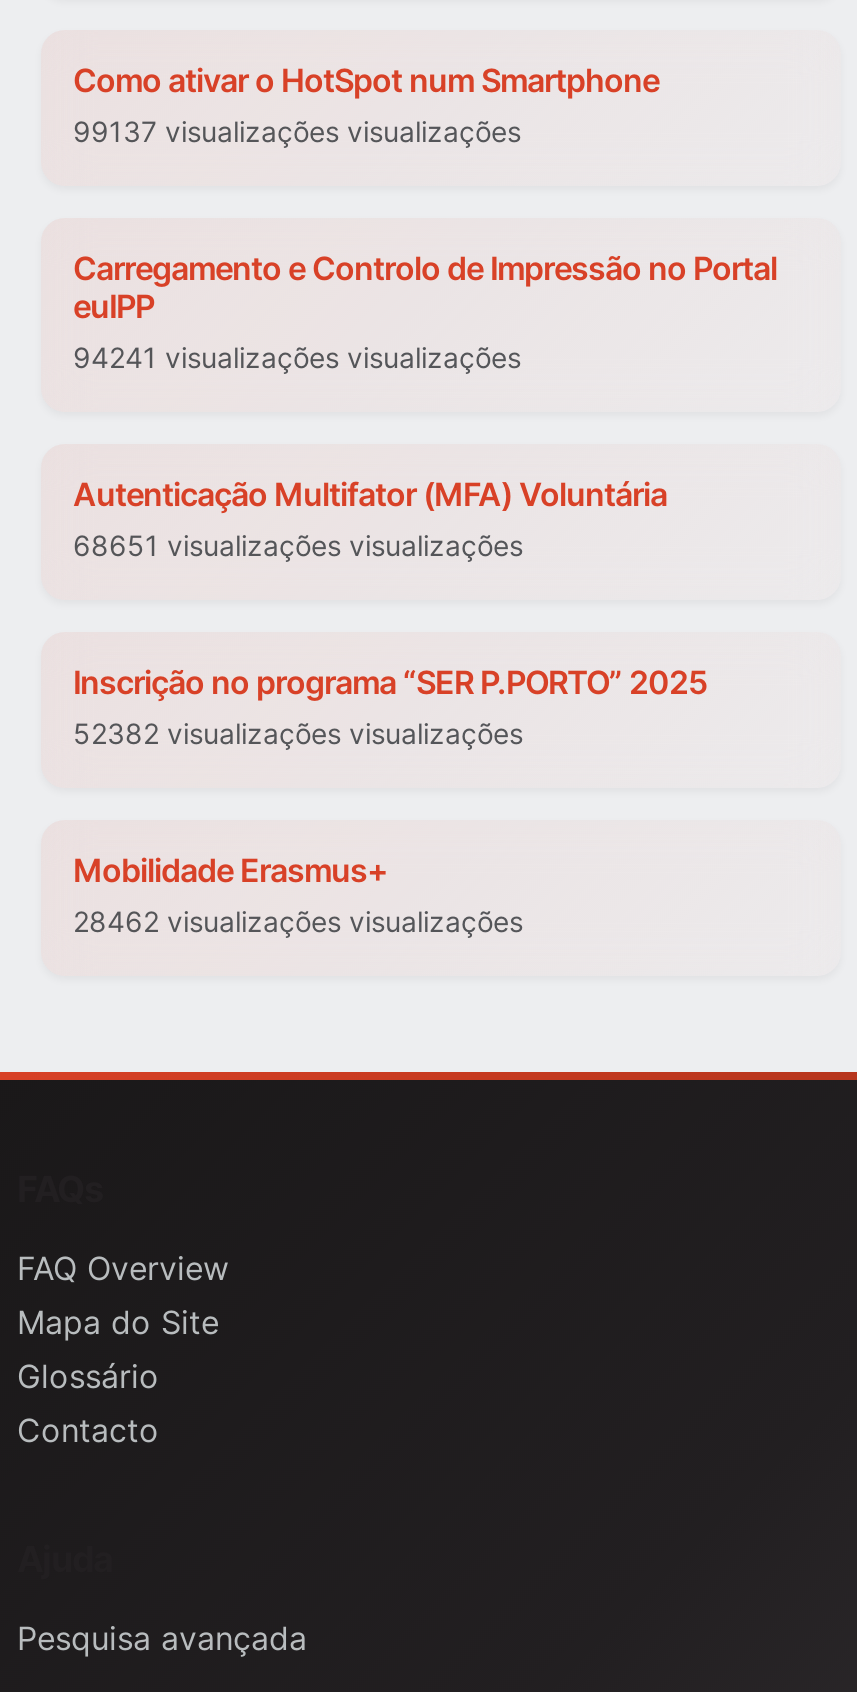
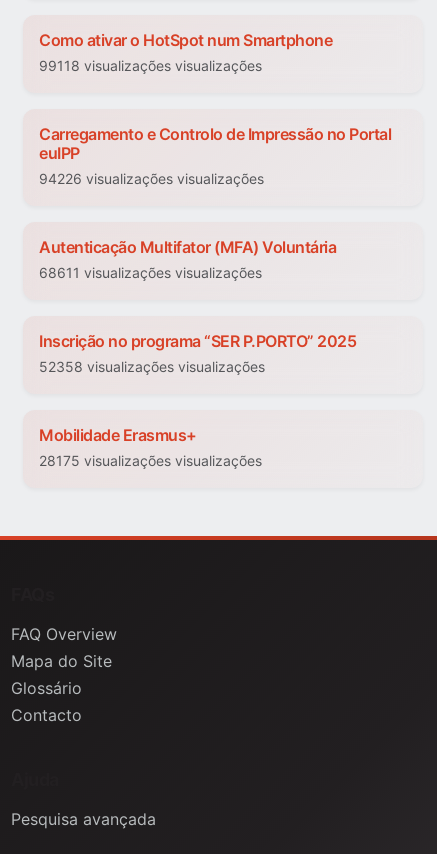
[73,115,521,149] 99137 visualizações visualizações -> [39,57,262,74] 99118 visualizações visualizações
[73,341,521,375] 94241 visualizações visualizações -> [39,170,264,187] 94226 visualizações visualizações
[73,529,523,563] 68651 visualizações visualizações -> [39,264,262,281] 68611 visualizações visualizações
[73,717,523,751] 52382 visualizações visualizações -> [39,358,265,375] 52358 visualizações visualizações
[73,905,523,939] 28462 visualizações visualizações -> [39,452,262,469] 28175 visualizações visualizações

